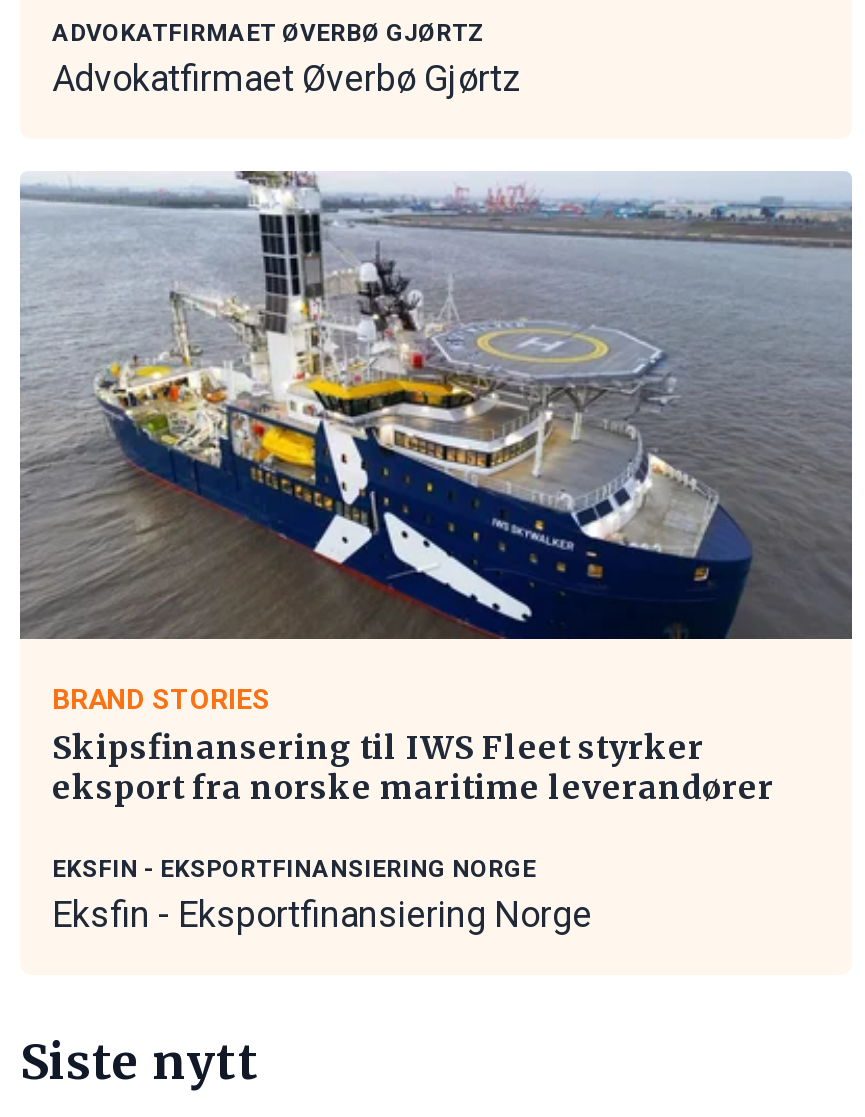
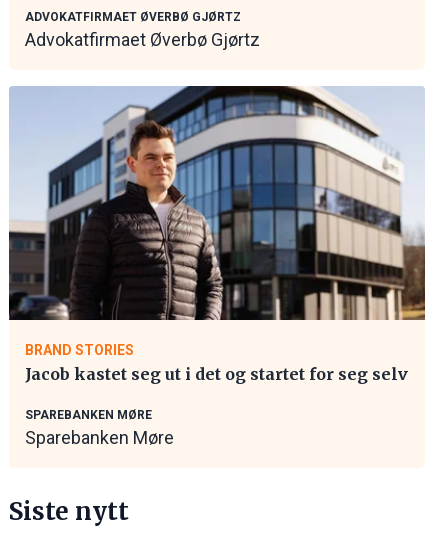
[20,169,854,641] [image] -> [9,85,426,321] [image]
[52,727,774,807] Skipsfinansering til IWS Fleet styrker | eksport fra norske maritime leverandører -> [25,364,408,384] Jacob kastet seg ut i det og startet for seg selv
[52,855,592,935] EKSFIN - EKSPORTFINANSIERING NORGE | Eksfin - Eksportfinansiering Norge -> [25,408,174,448] SPAREBANKEN MØRE | Sparebanken Møre

